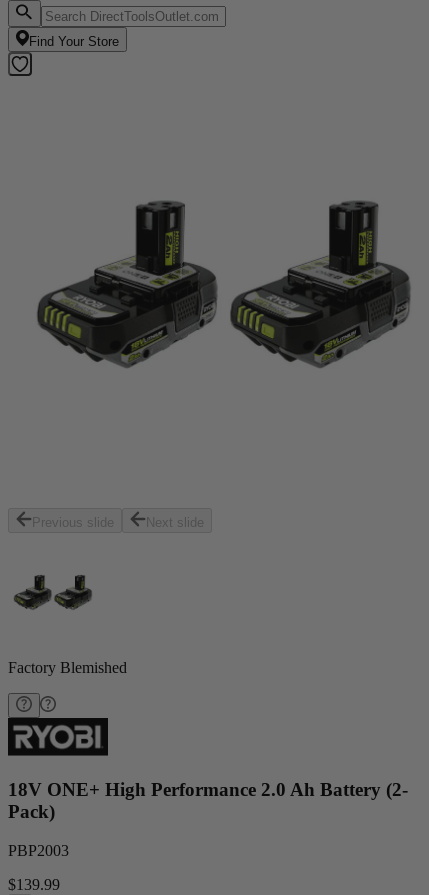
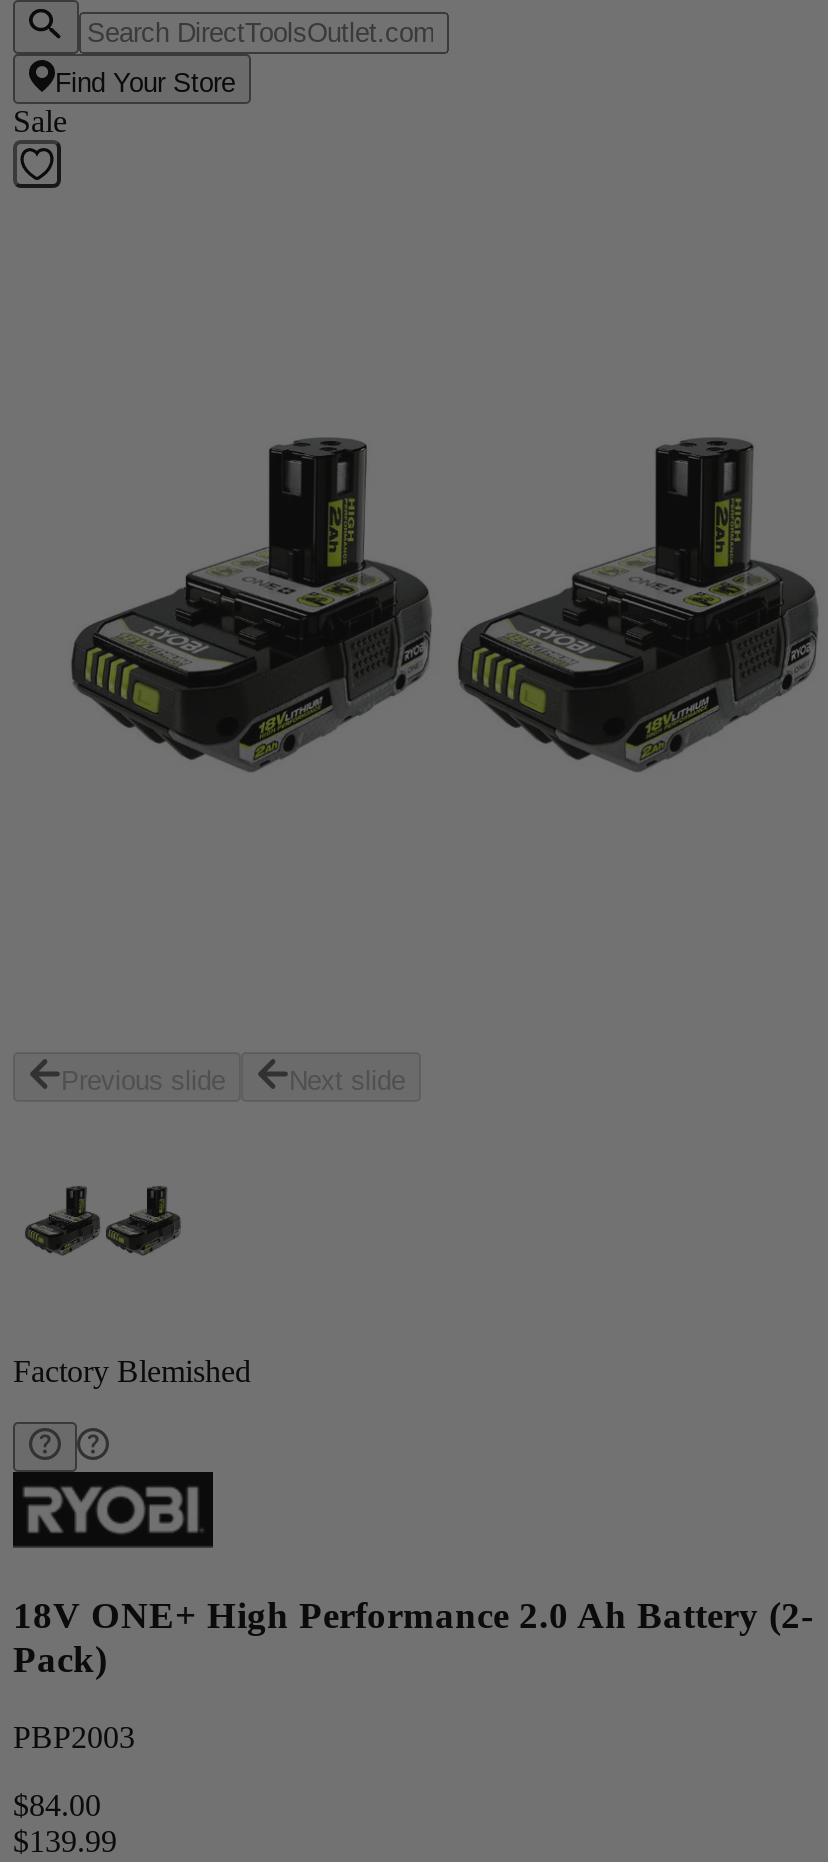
none -> [13,104,67,138] Sale
none -> [13,1788,101,1822] $84.00

